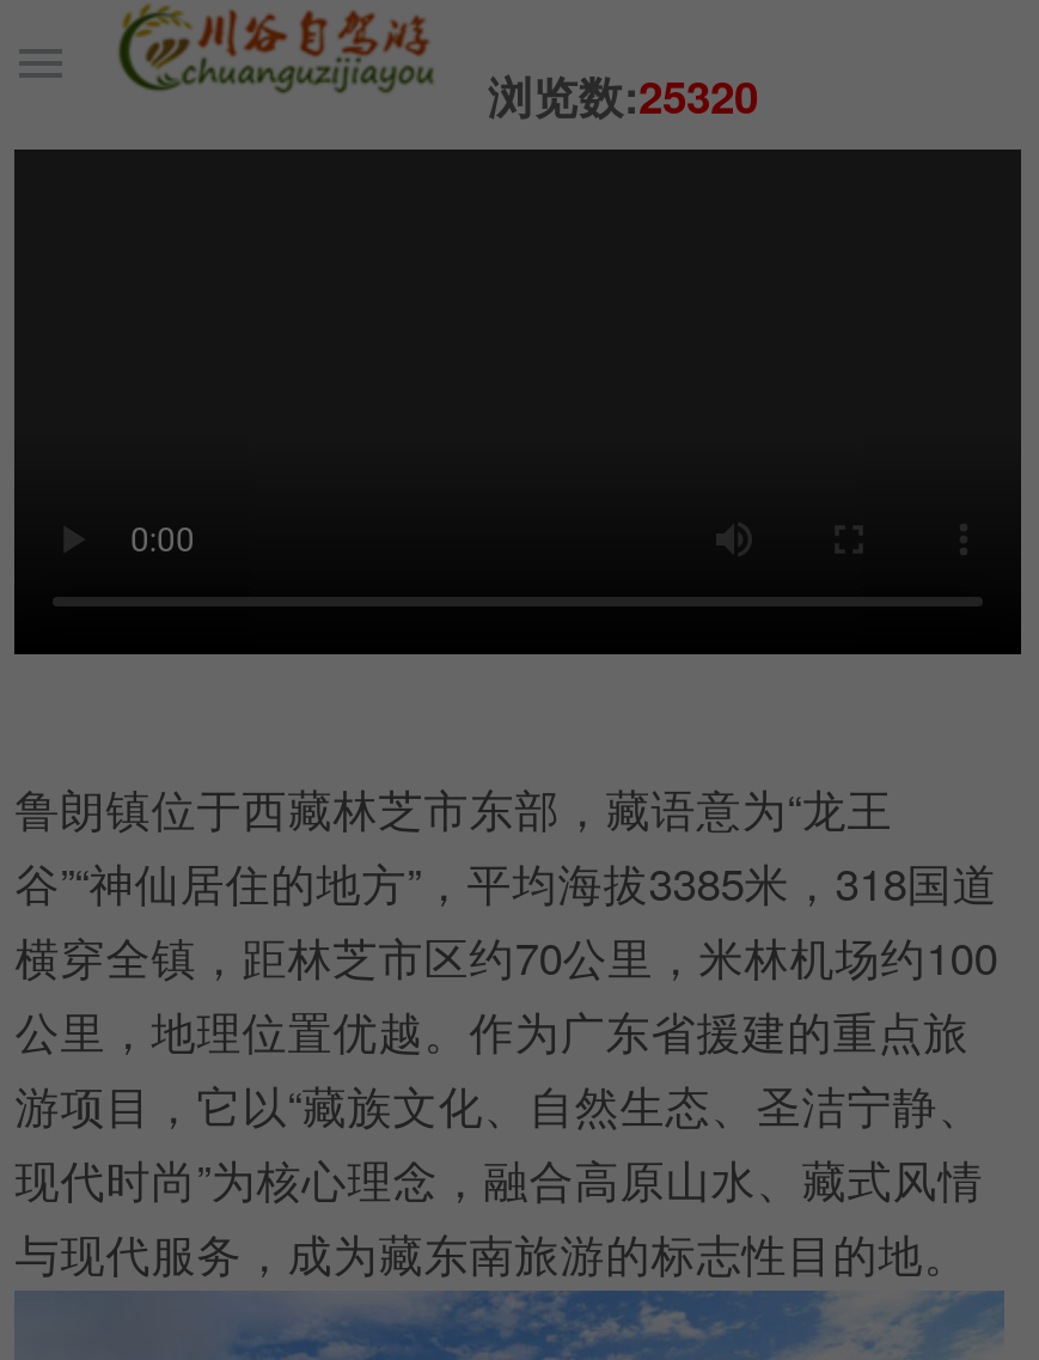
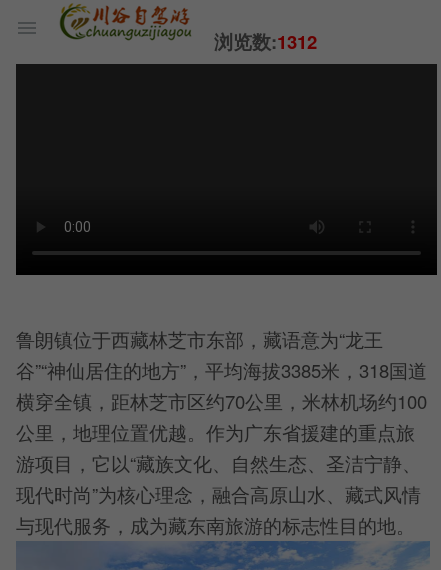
[488,63,758,128] 浏览数:25320 -> [214,28,317,55] 浏览数:1312

